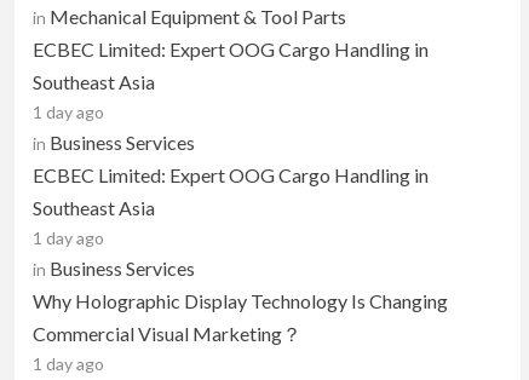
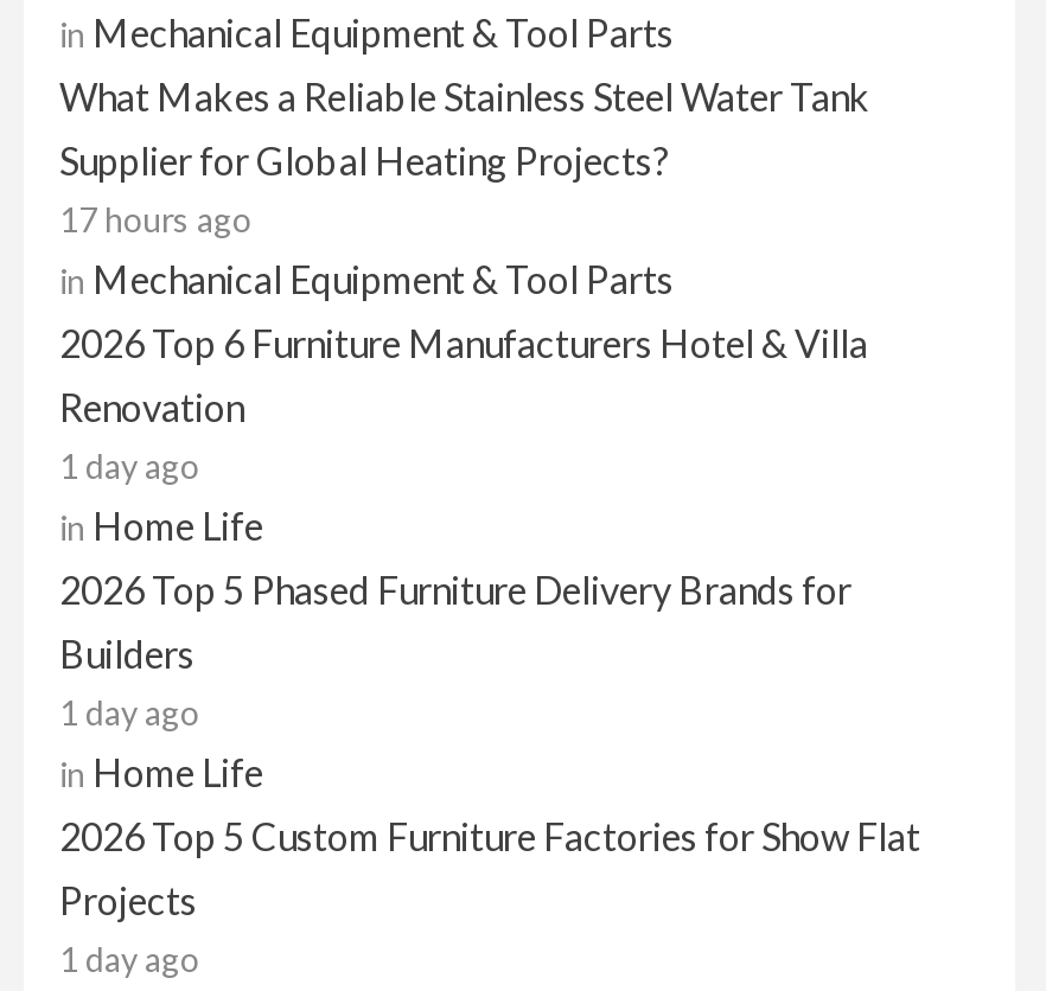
[33,38,429,93] ECBEC Limited: Expert OOG Cargo Handling in | Southeast Asia -> [59,73,870,429] What Makes a Reliable Stainless Steel Water Tank | Supplier for Global Heating Projects? | 17 hours ago | in Mechanical Equipment & Tool Parts | 2026 Top 6 Furniture Manufacturers Hotel & Villa | Renovation
[33,131,429,219] in Business Services | ECBEC Limited: Expert OOG Cargo Handling in | Southeast Asia -> [59,503,852,676] in Home Life | 2026 Top 5 Phased Furniture Delivery Brands for | Builders
[33,257,448,345] in Business Services | Why Holographic Display Technology Is Changing | Commercial Visual Marketing？ -> [59,749,920,922] in Home Life | 2026 Top 5 Custom Furniture Factories for Show Flat | Projects

